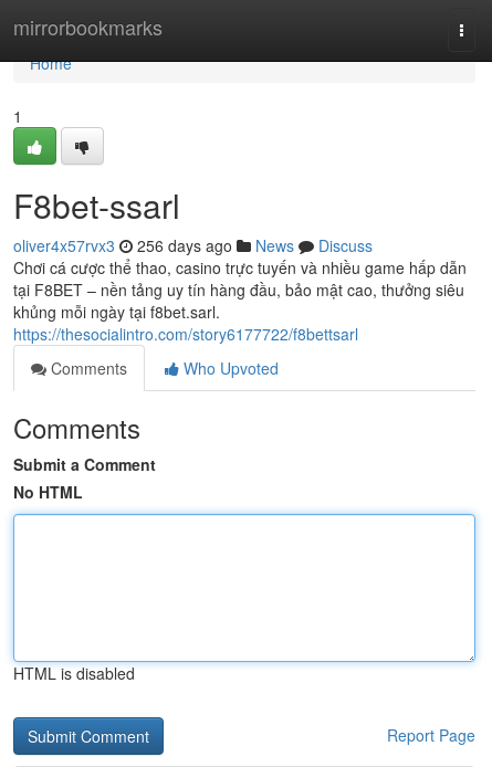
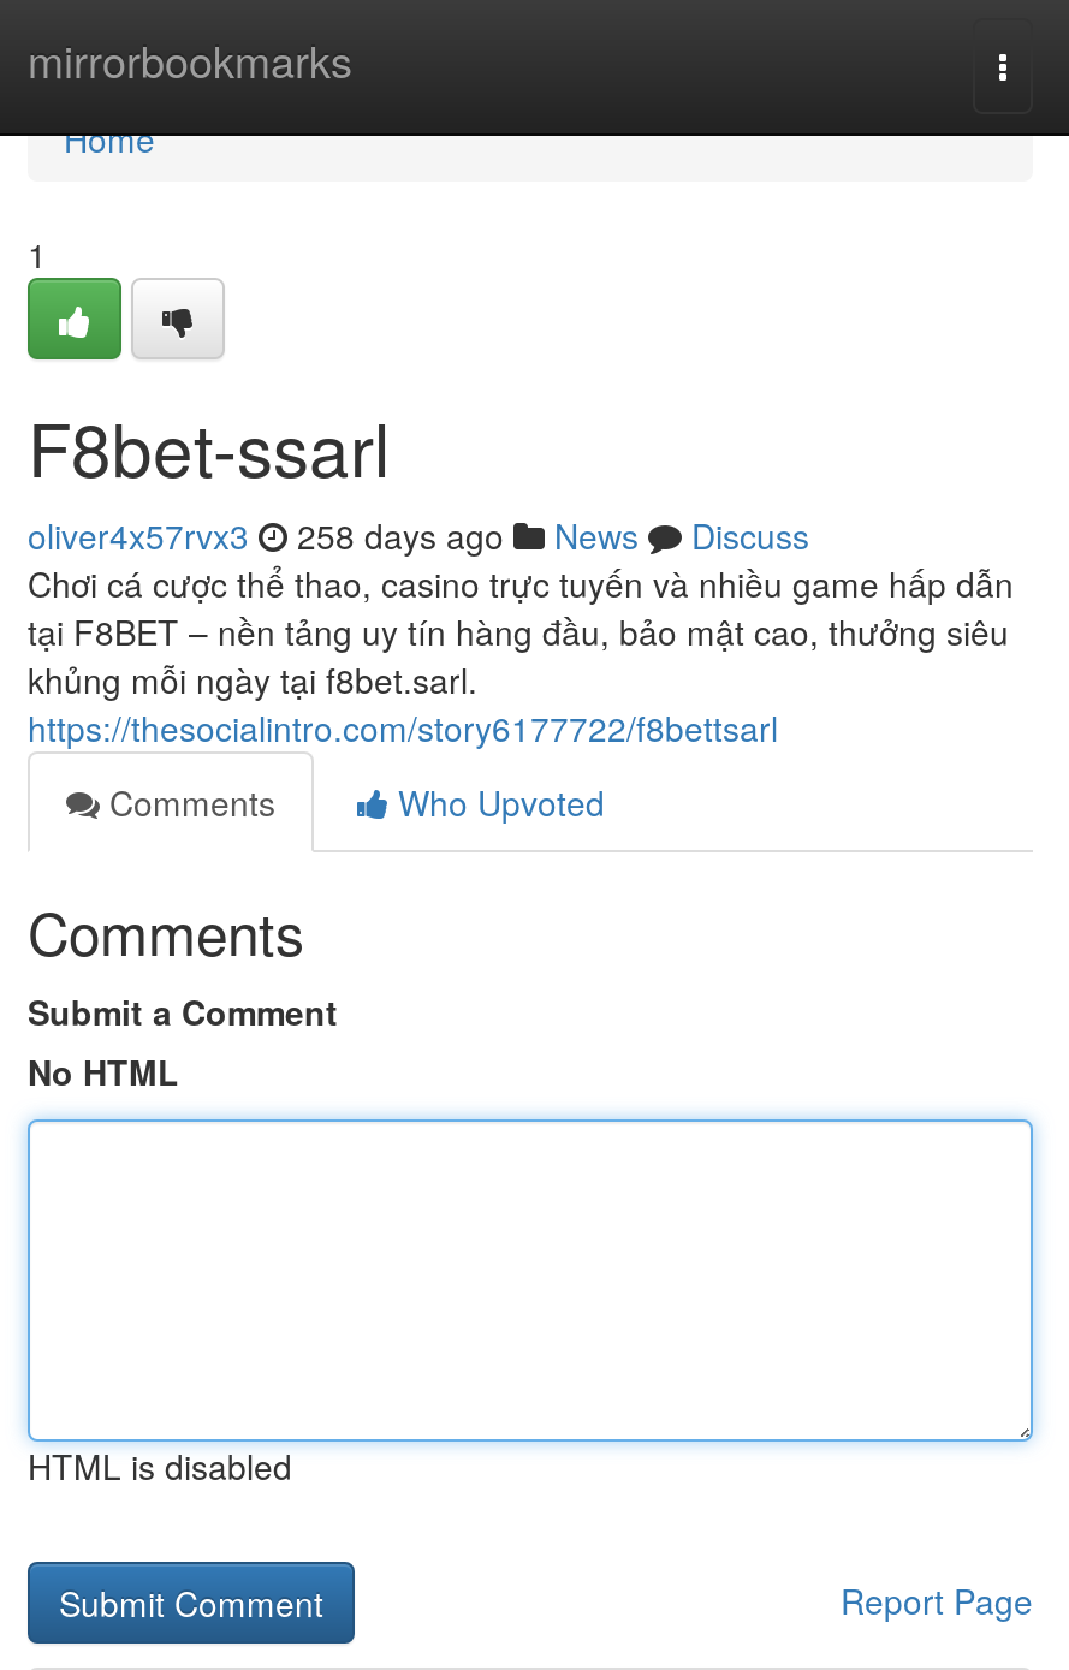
[13,234,373,256] oliver4x57rvx3 256 days ago News Discuss -> [28,511,809,559] oliver4x57rvx3 258 days ago News Discuss

